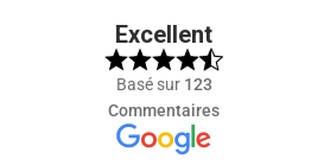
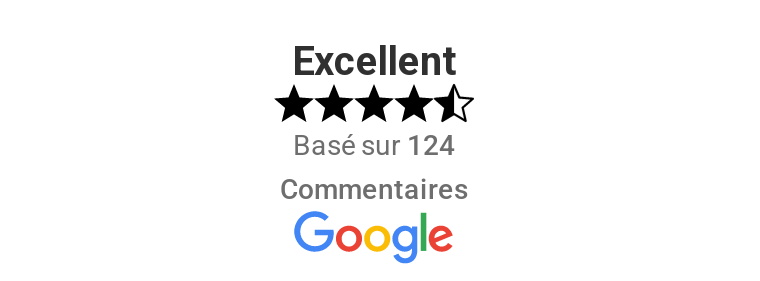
[116,74,212,93] Basé sur 123 -> [293,128,455,160] Basé sur 124

